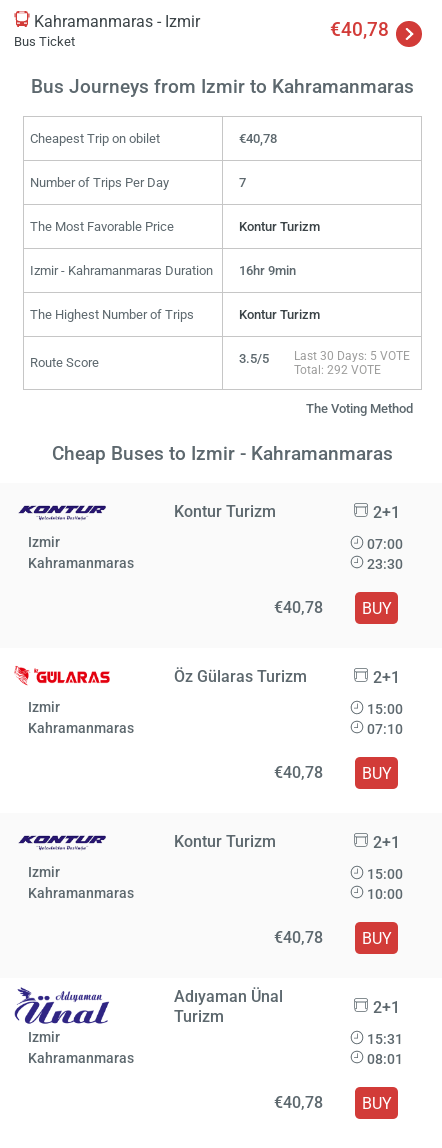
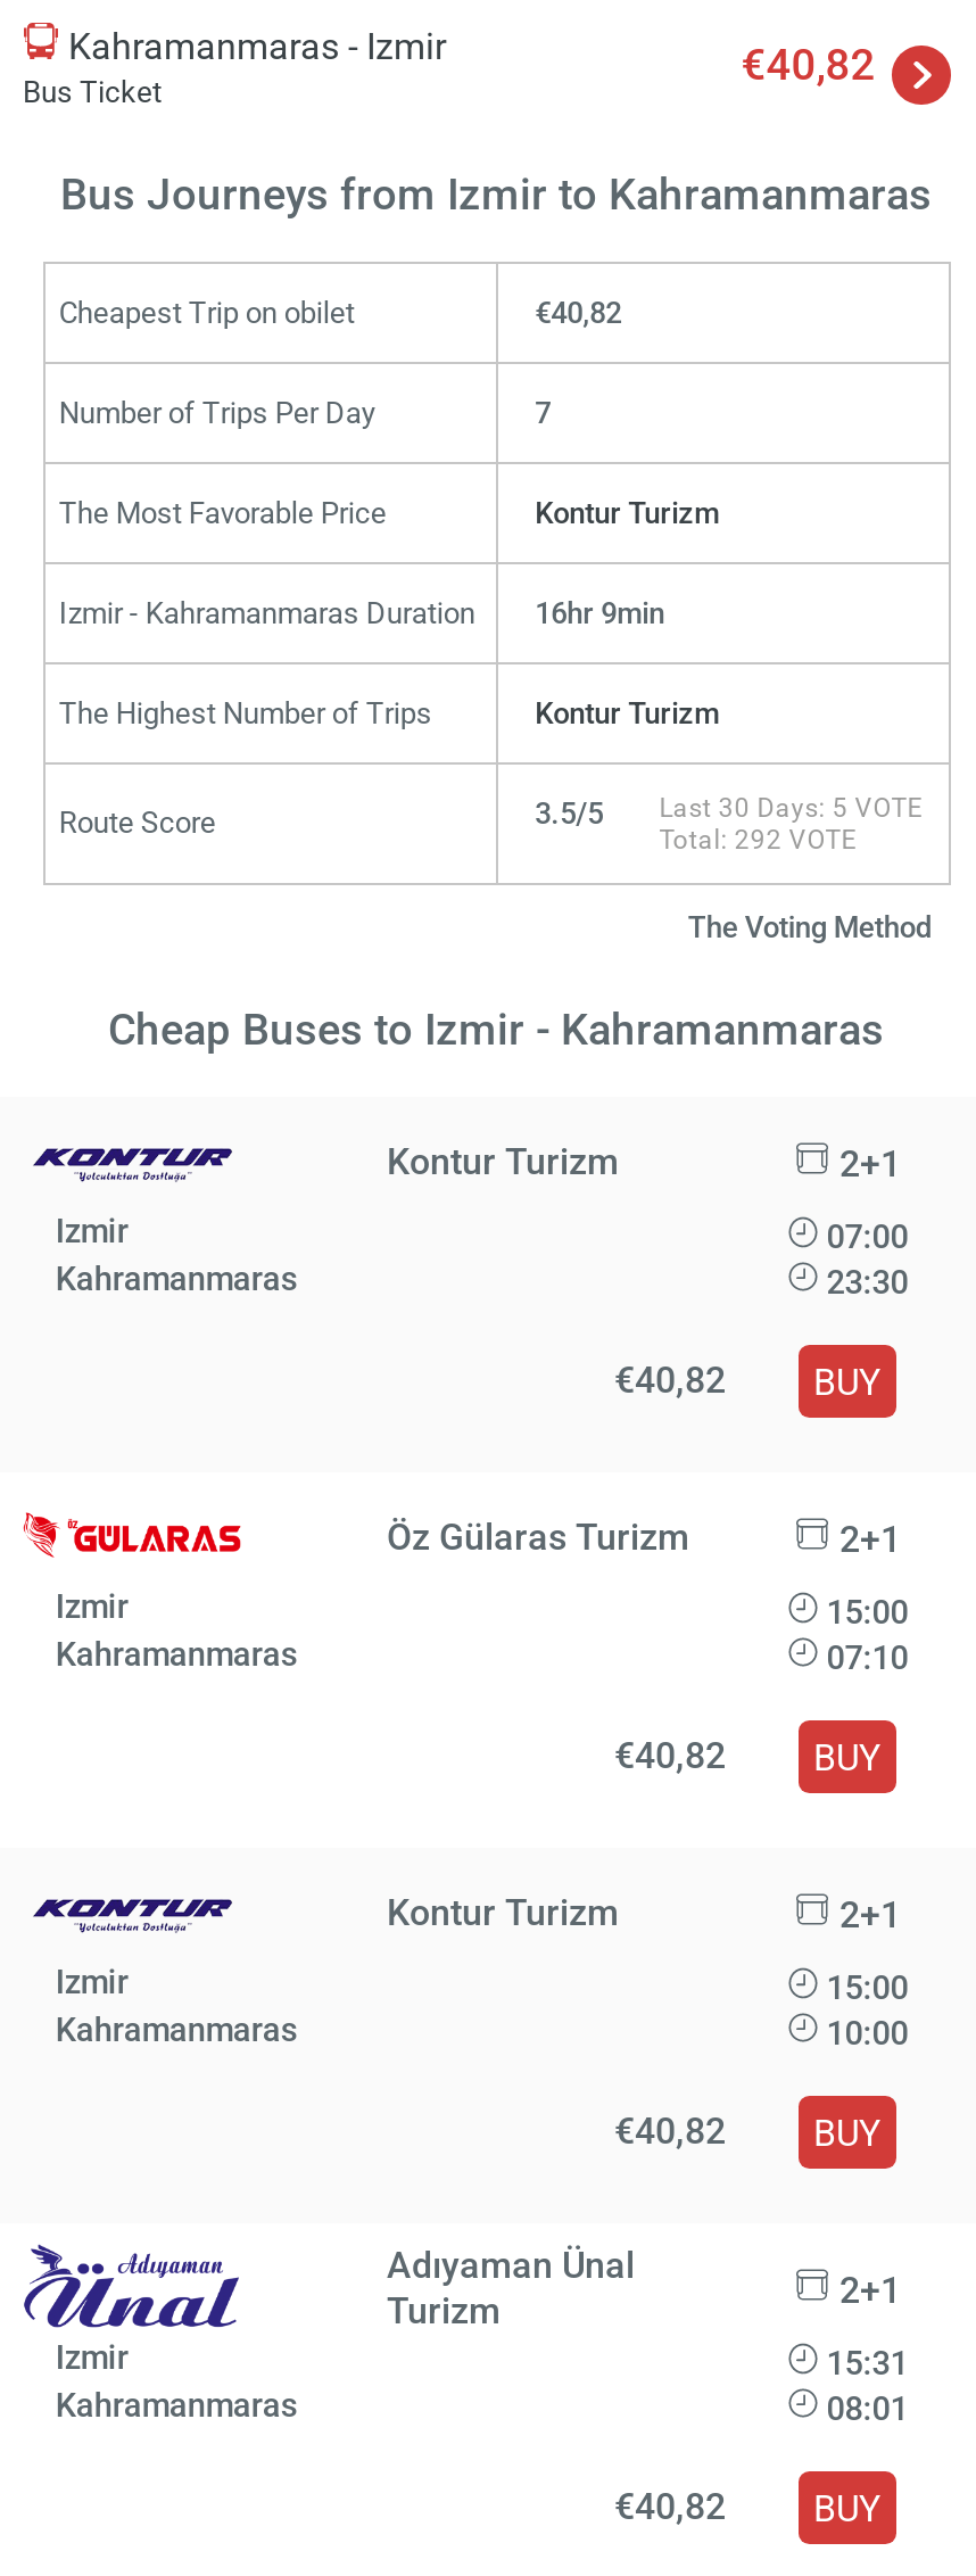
[330,17,389,40] €40,78 -> [741,38,875,90] €40,82
[239,131,277,146] €40,78 -> [535,296,621,330] €40,82
[274,598,323,617] €40,78 -> [614,1359,726,1402] €40,82
[274,763,323,782] €40,78 -> [614,1734,726,1778] €40,82
[274,928,323,947] €40,78 -> [614,2110,726,2153] €40,82
[274,1093,323,1112] €40,78 -> [614,2485,726,2529] €40,82

